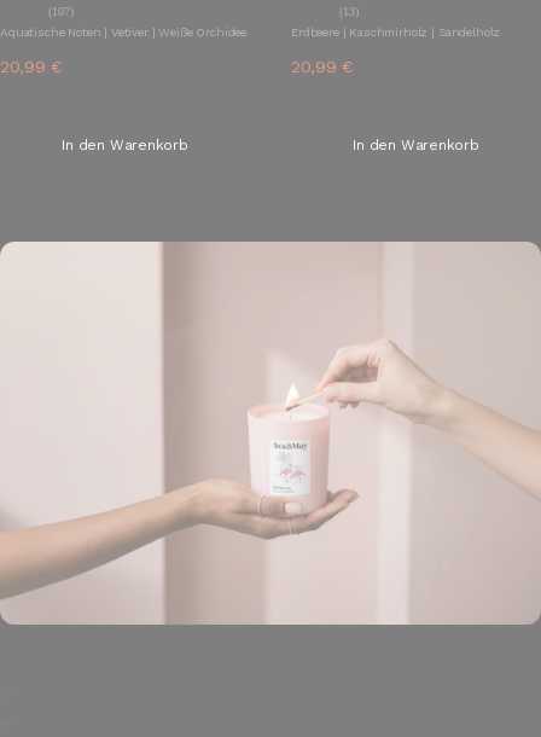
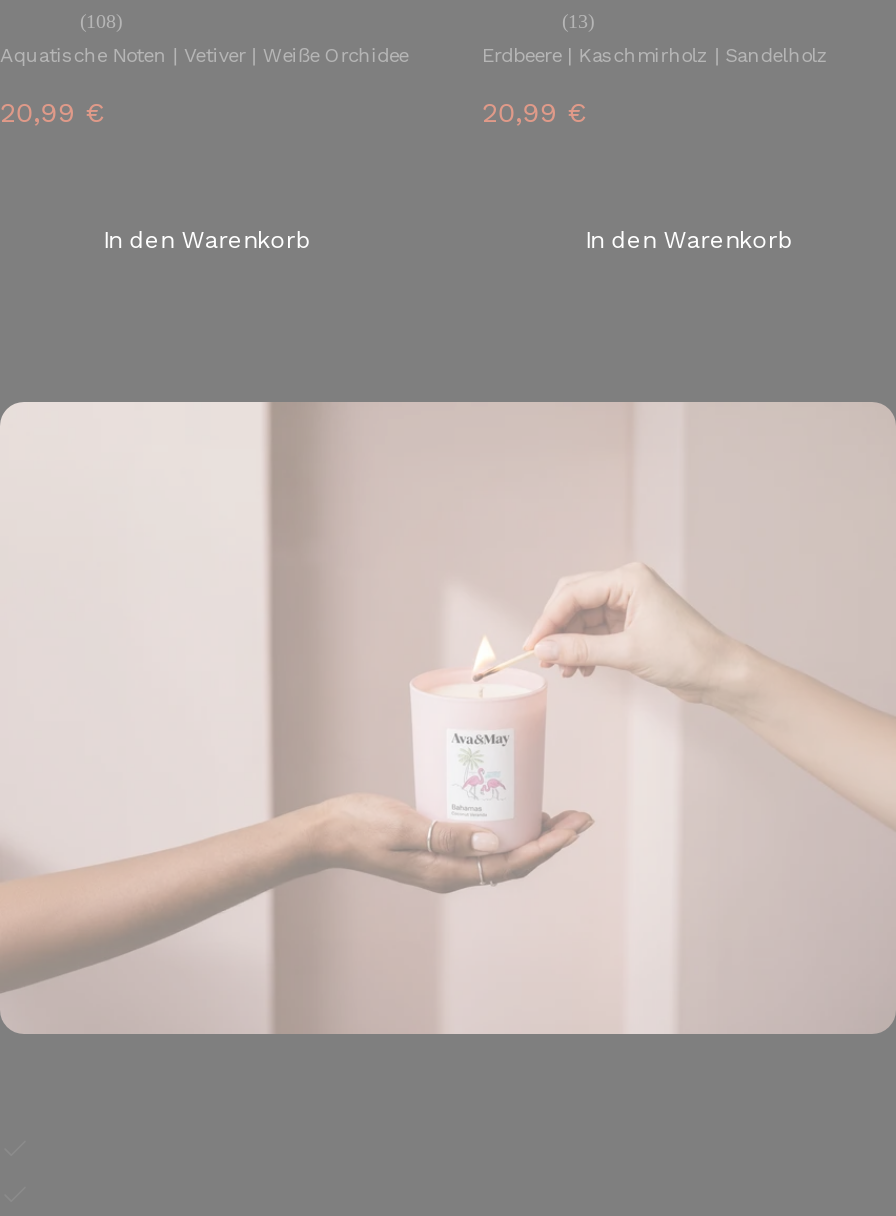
[48,5,74,18] (107) -> [80,9,122,31] (108)

